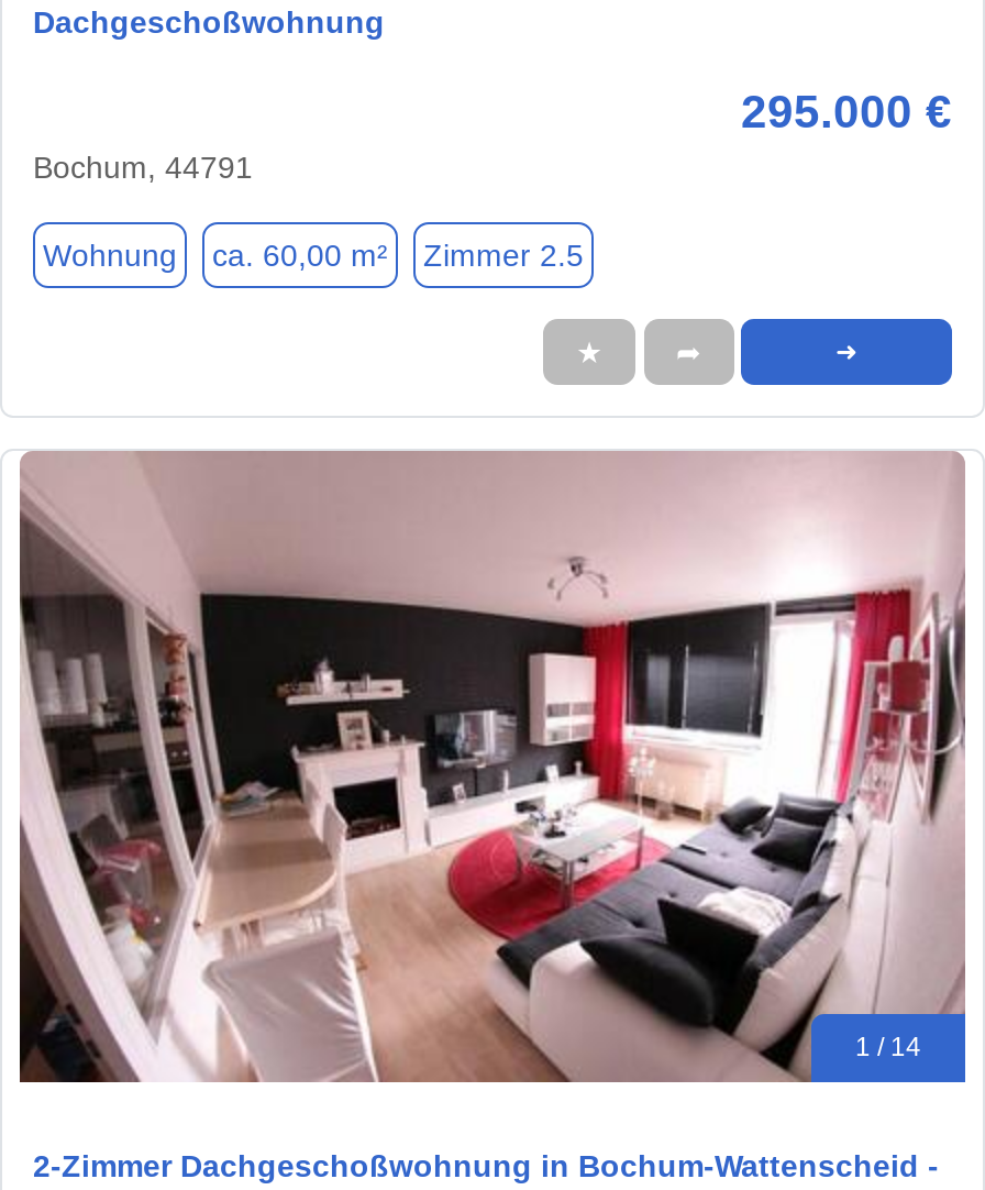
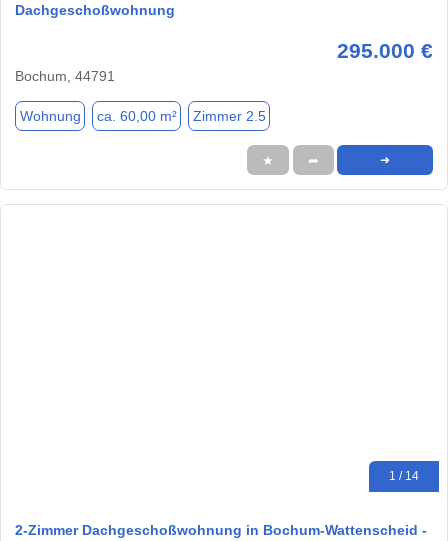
[18,449,967,1084] [image] -> none

